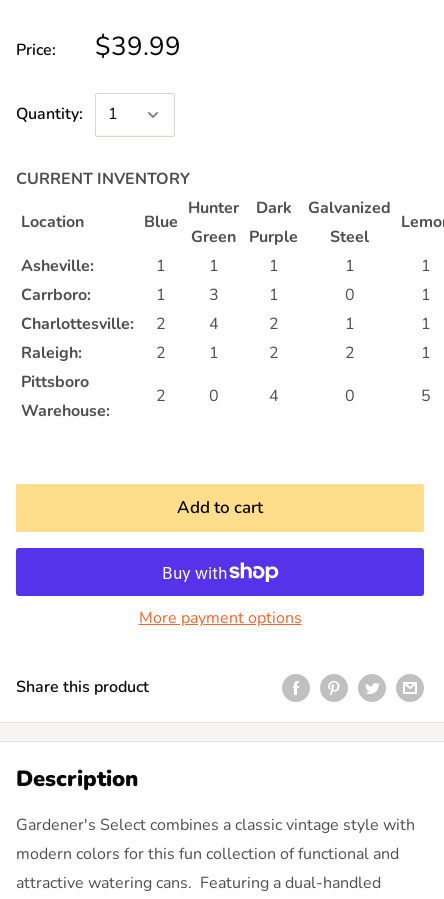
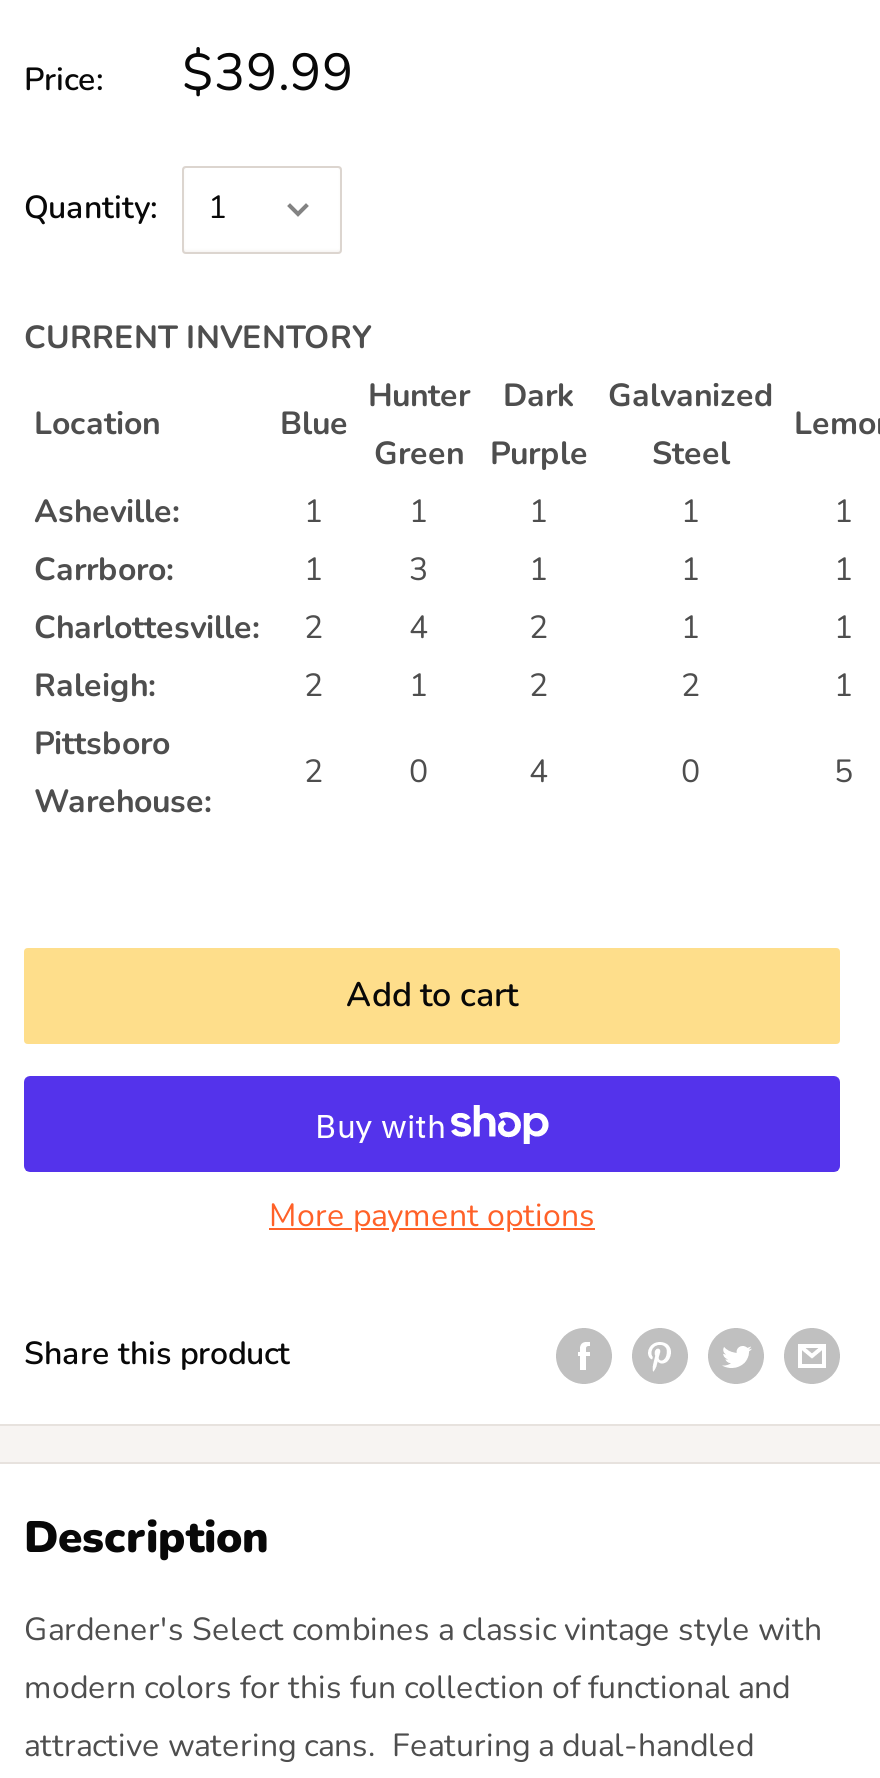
[344,284,354,306] 0 -> [681,549,701,593] 1

